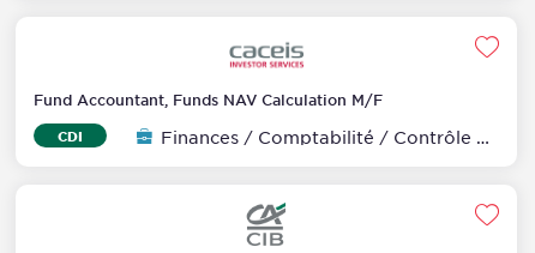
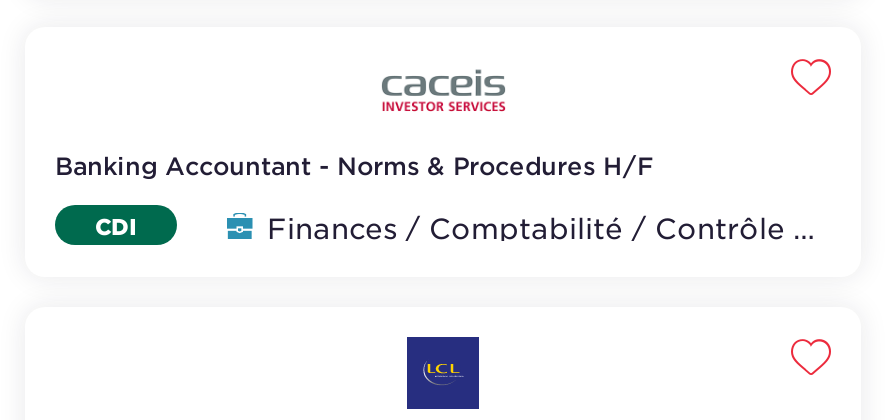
[34,90,383,109] Fund Accountant, Funds NAV Calculation M/F -> [55,149,653,181] Banking Accountant - Norms & Procedures H/F
[245,203,288,247] [image] -> [405,335,481,411] [image]

